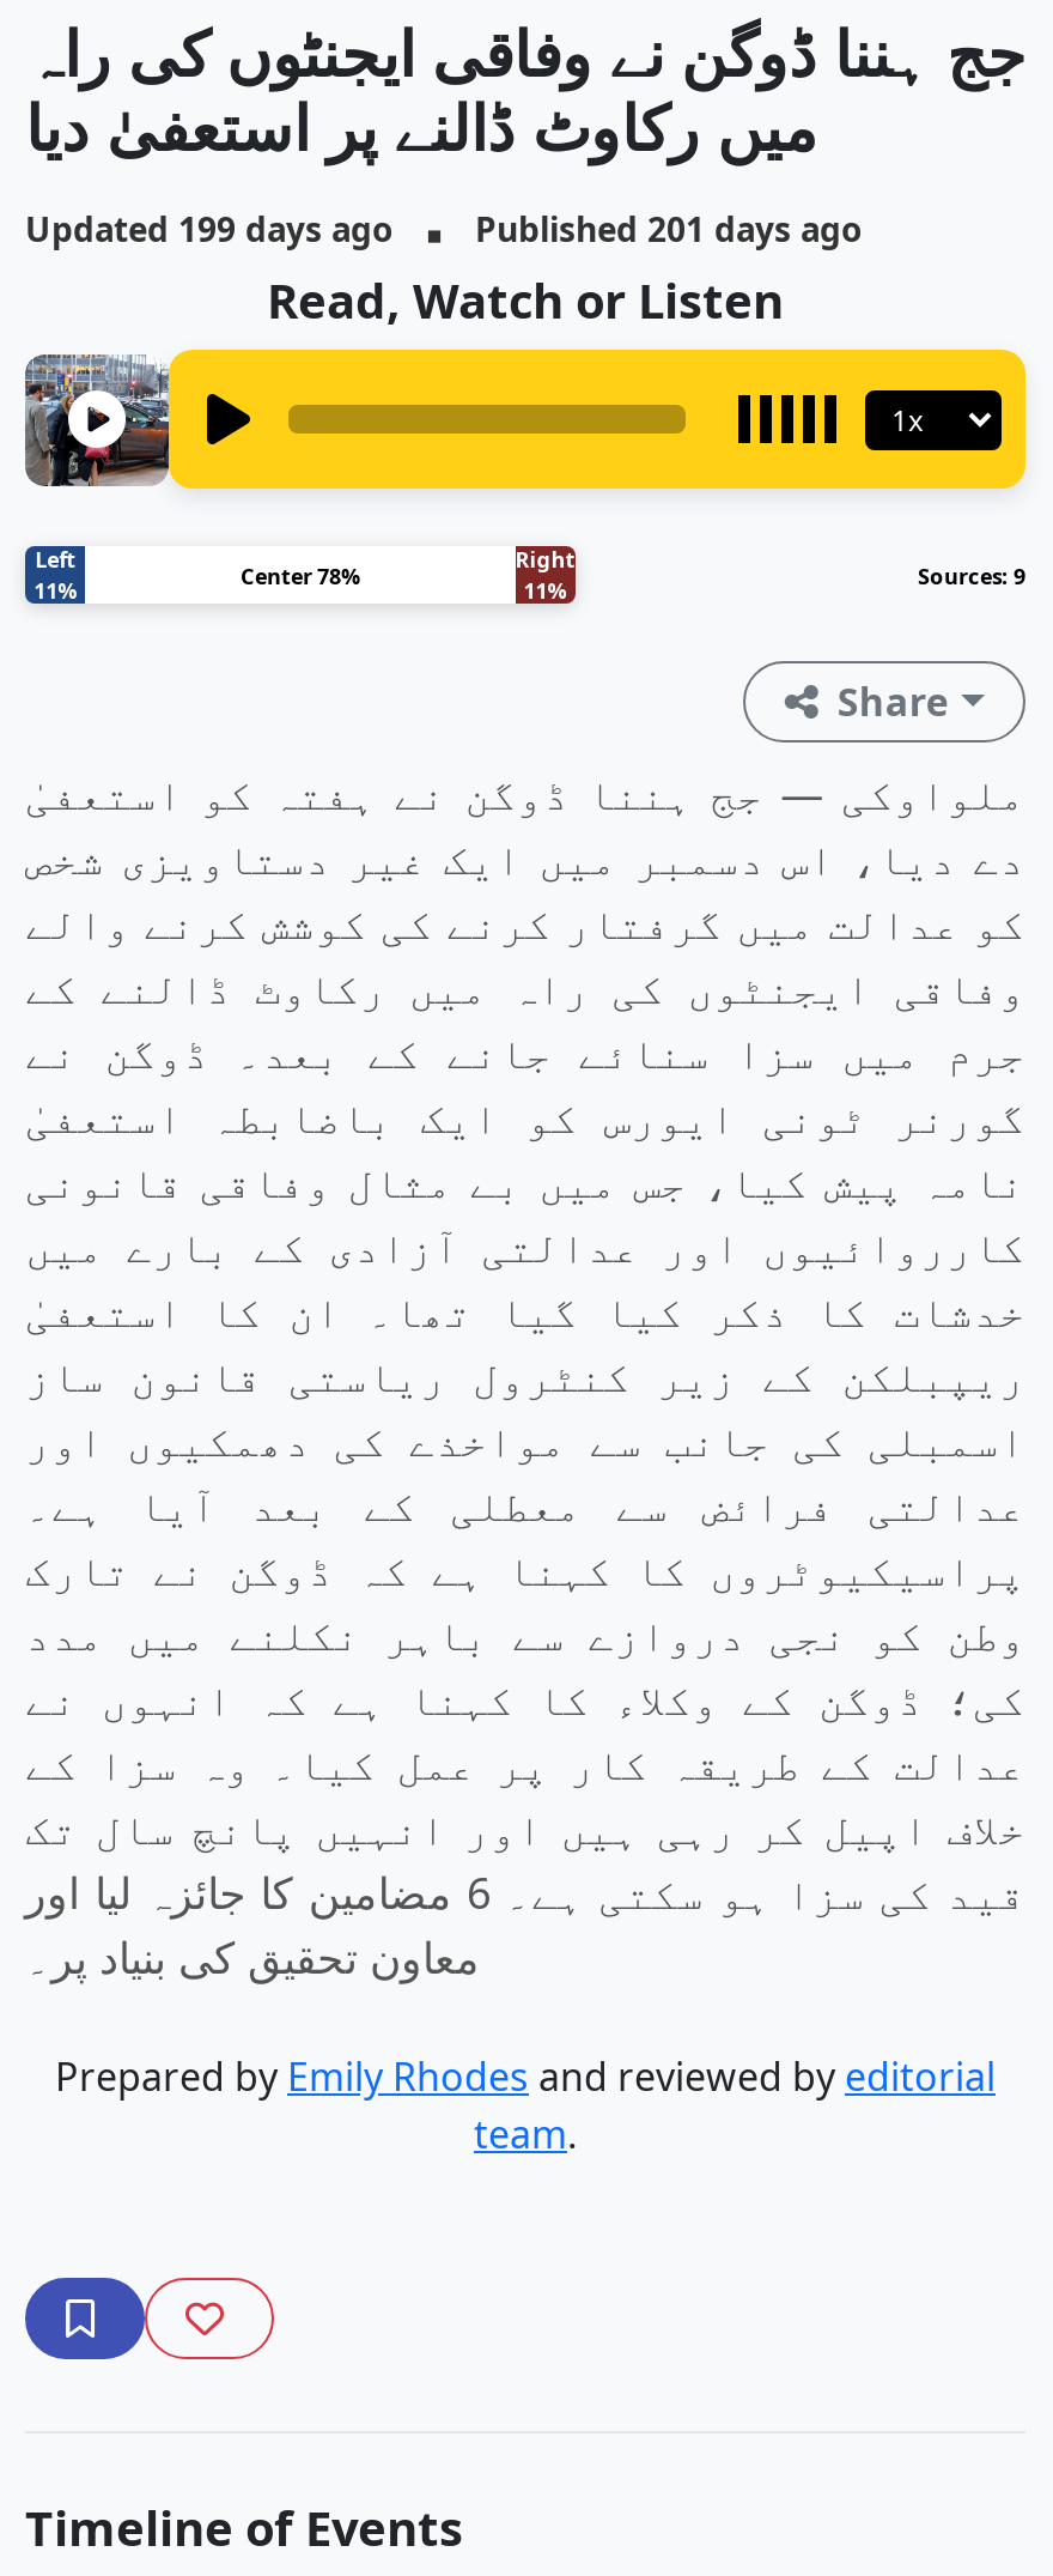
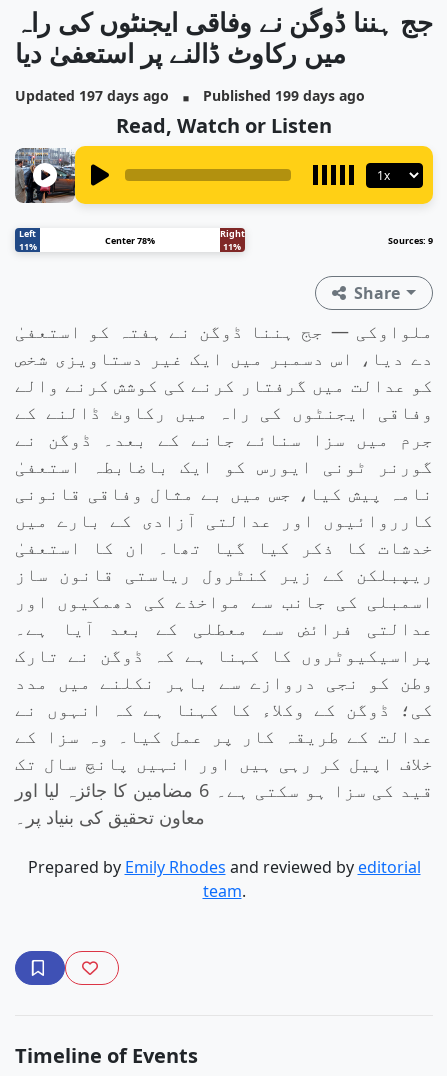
[25,206,394,251] Updated 199 days ago -> [15,86,169,105] Updated 197 days ago
[475,206,863,251] Published 201 days ago -> [203,86,365,105] Published 199 days ago

